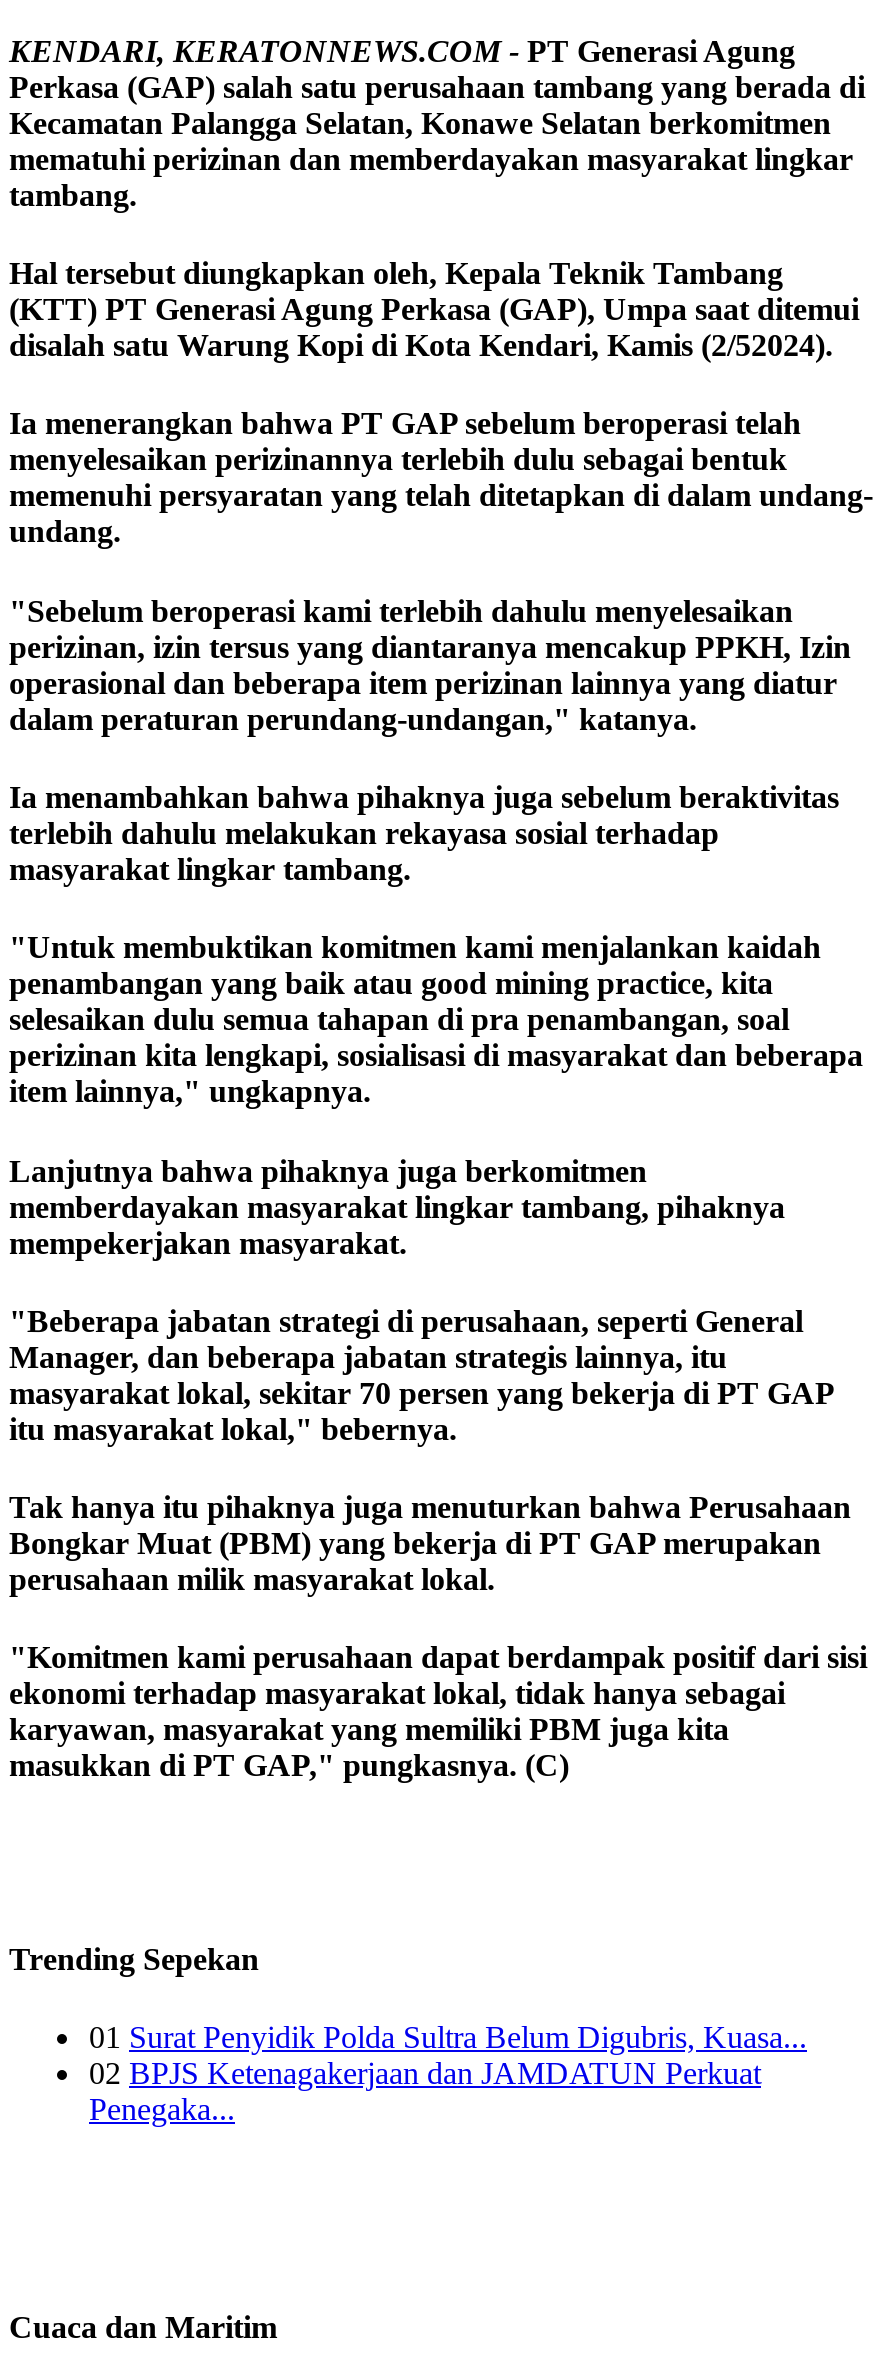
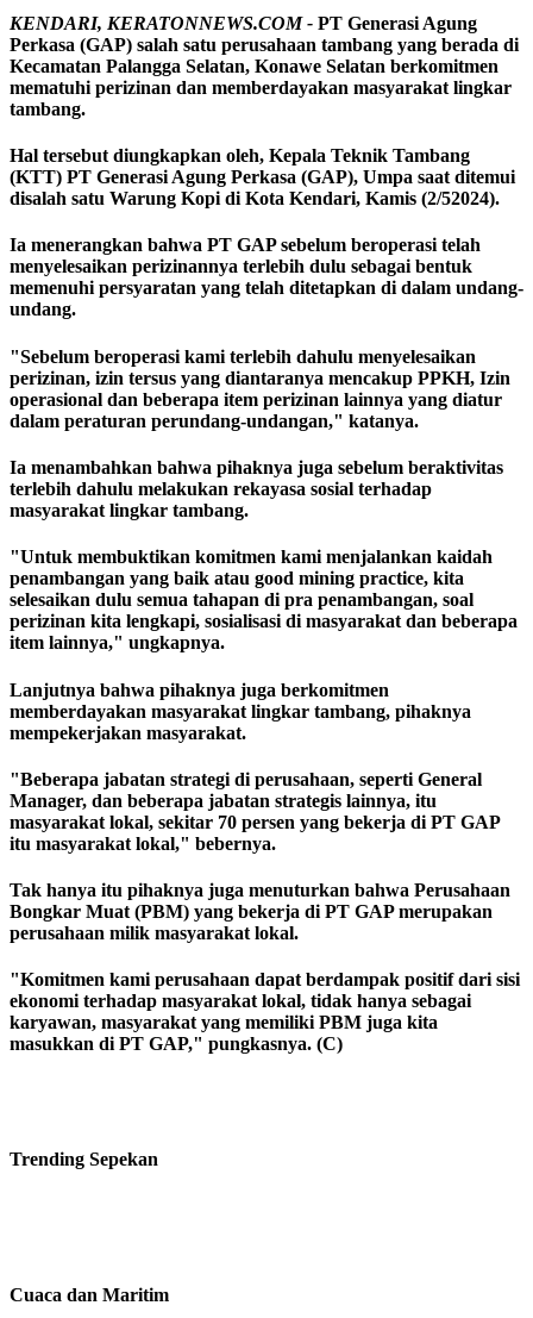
[89,2020,807,2126] 01 Surat Penyidik Polda Sultra Belum Digubris, Kuasa... | 02 BPJS Ketenagakerjaan dan JAMDATUN Perkuat | Penegaka... -> none

